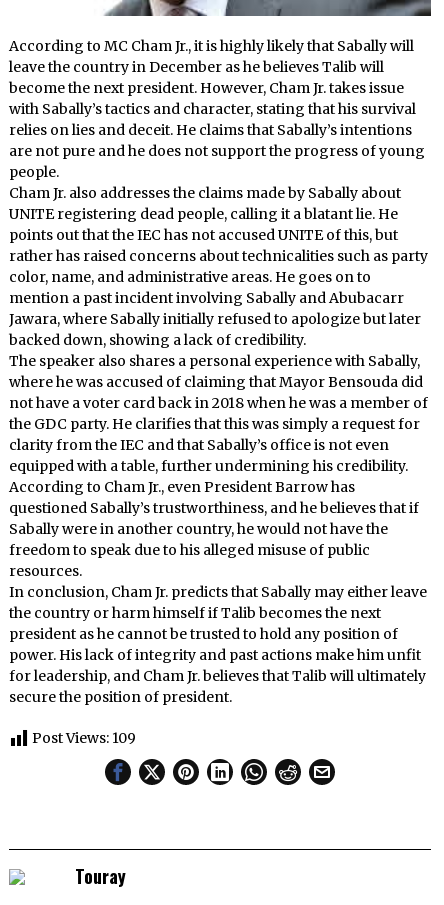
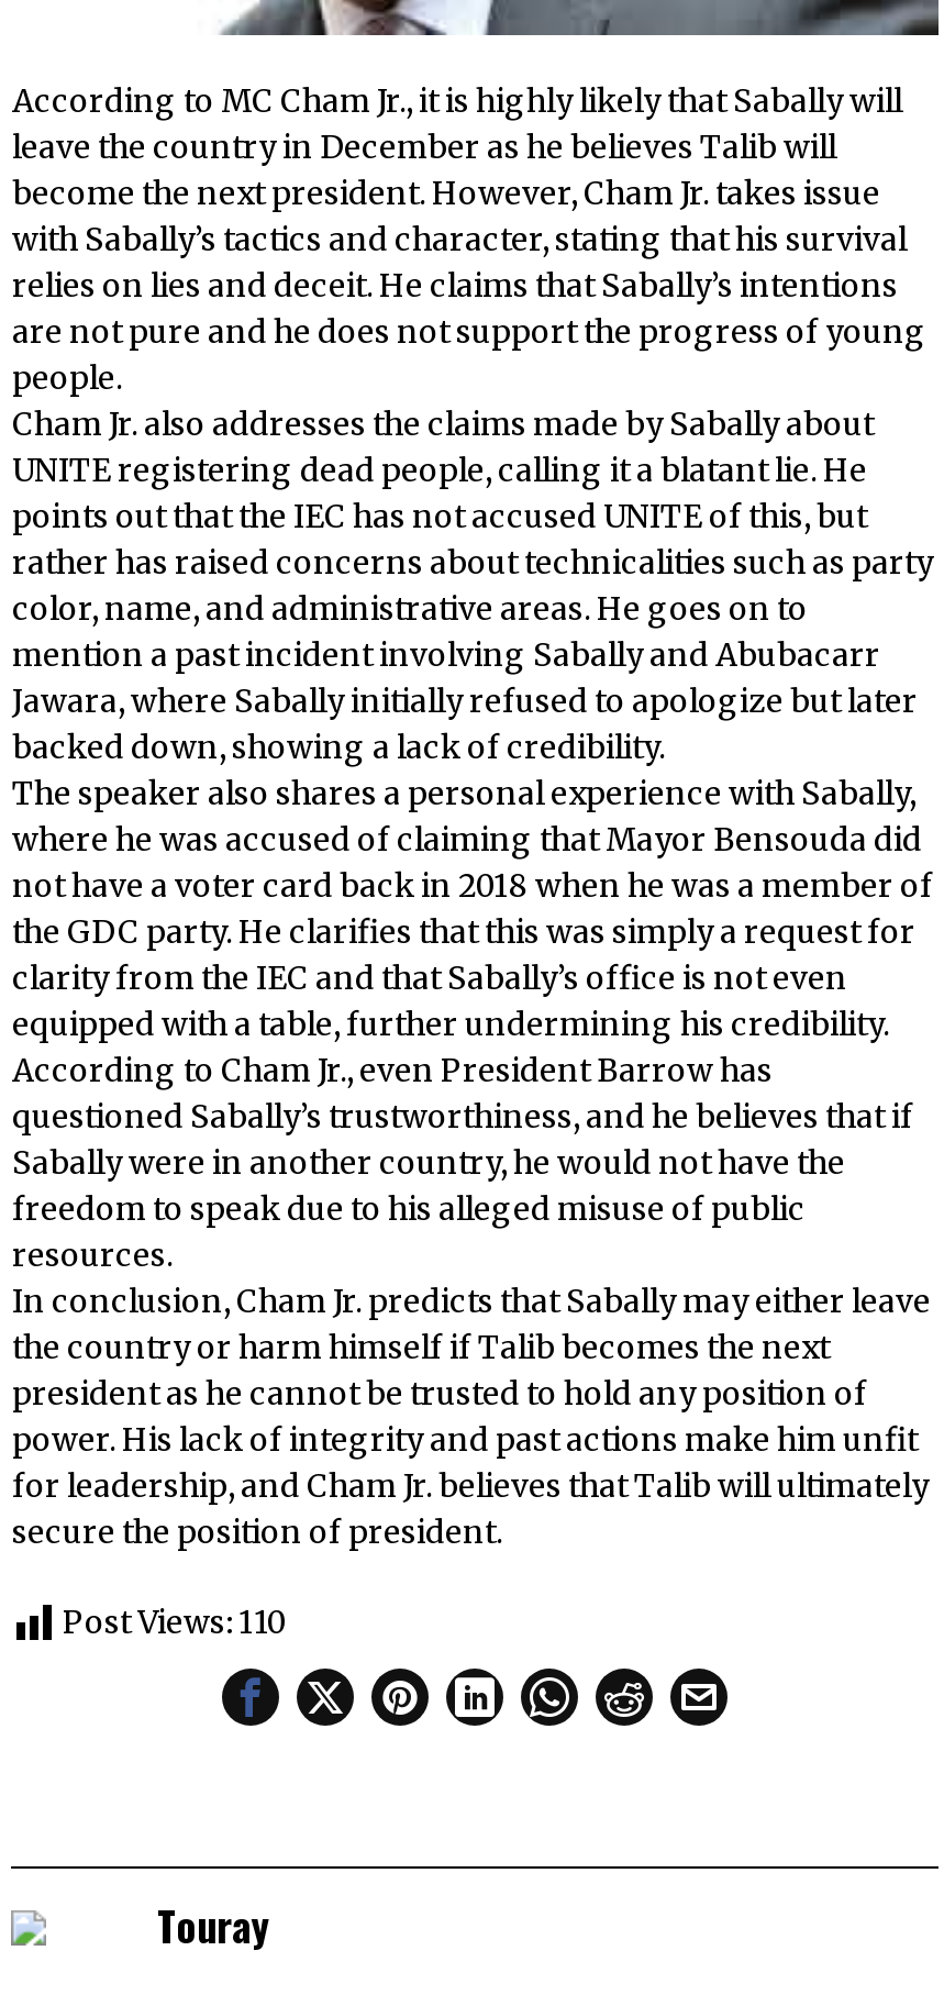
[32,729,136,747] Post Views: 109 -> [62,1602,287,1642] Post Views: 110

